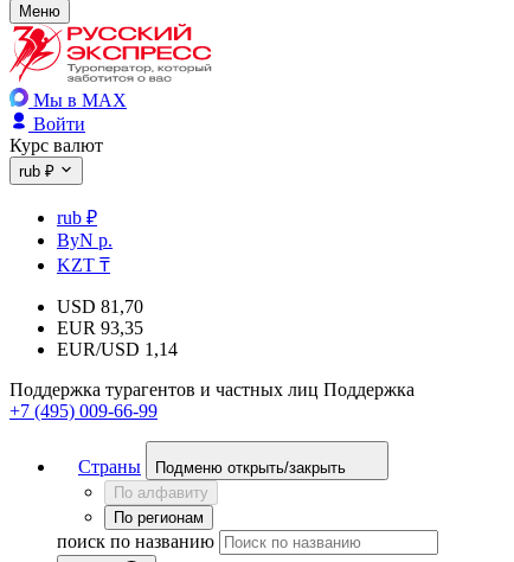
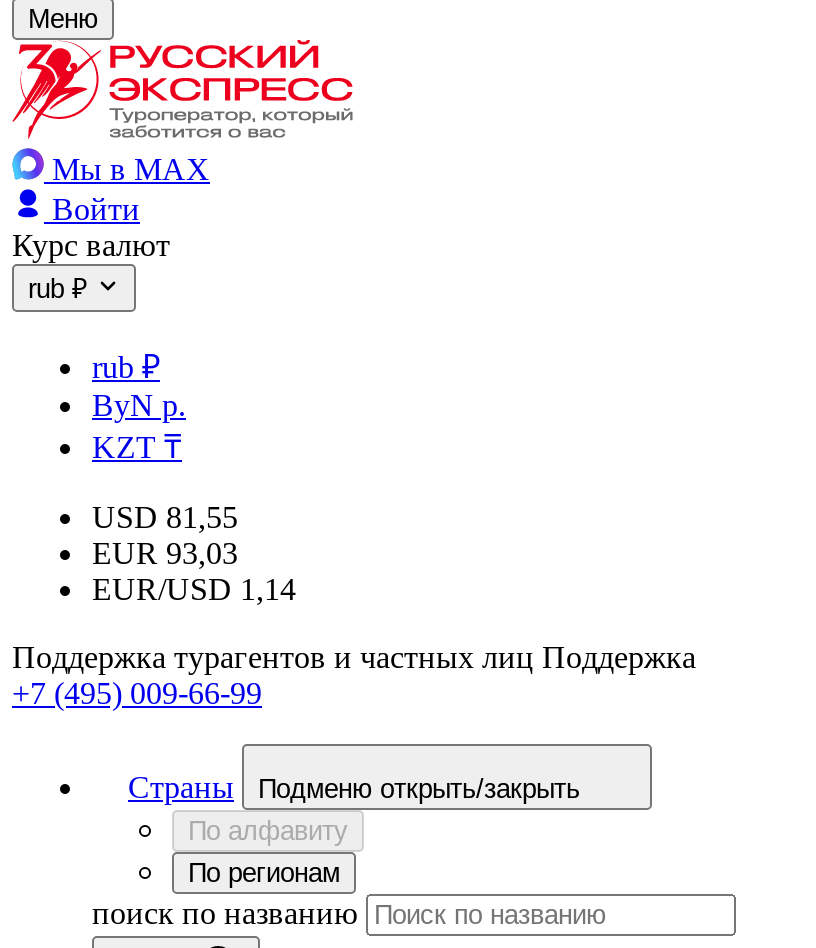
[57,296,143,317] USD 81,70 -> [92,500,238,534] USD 81,55
[57,318,143,338] EUR 93,35 -> [92,536,238,570] EUR 93,03

